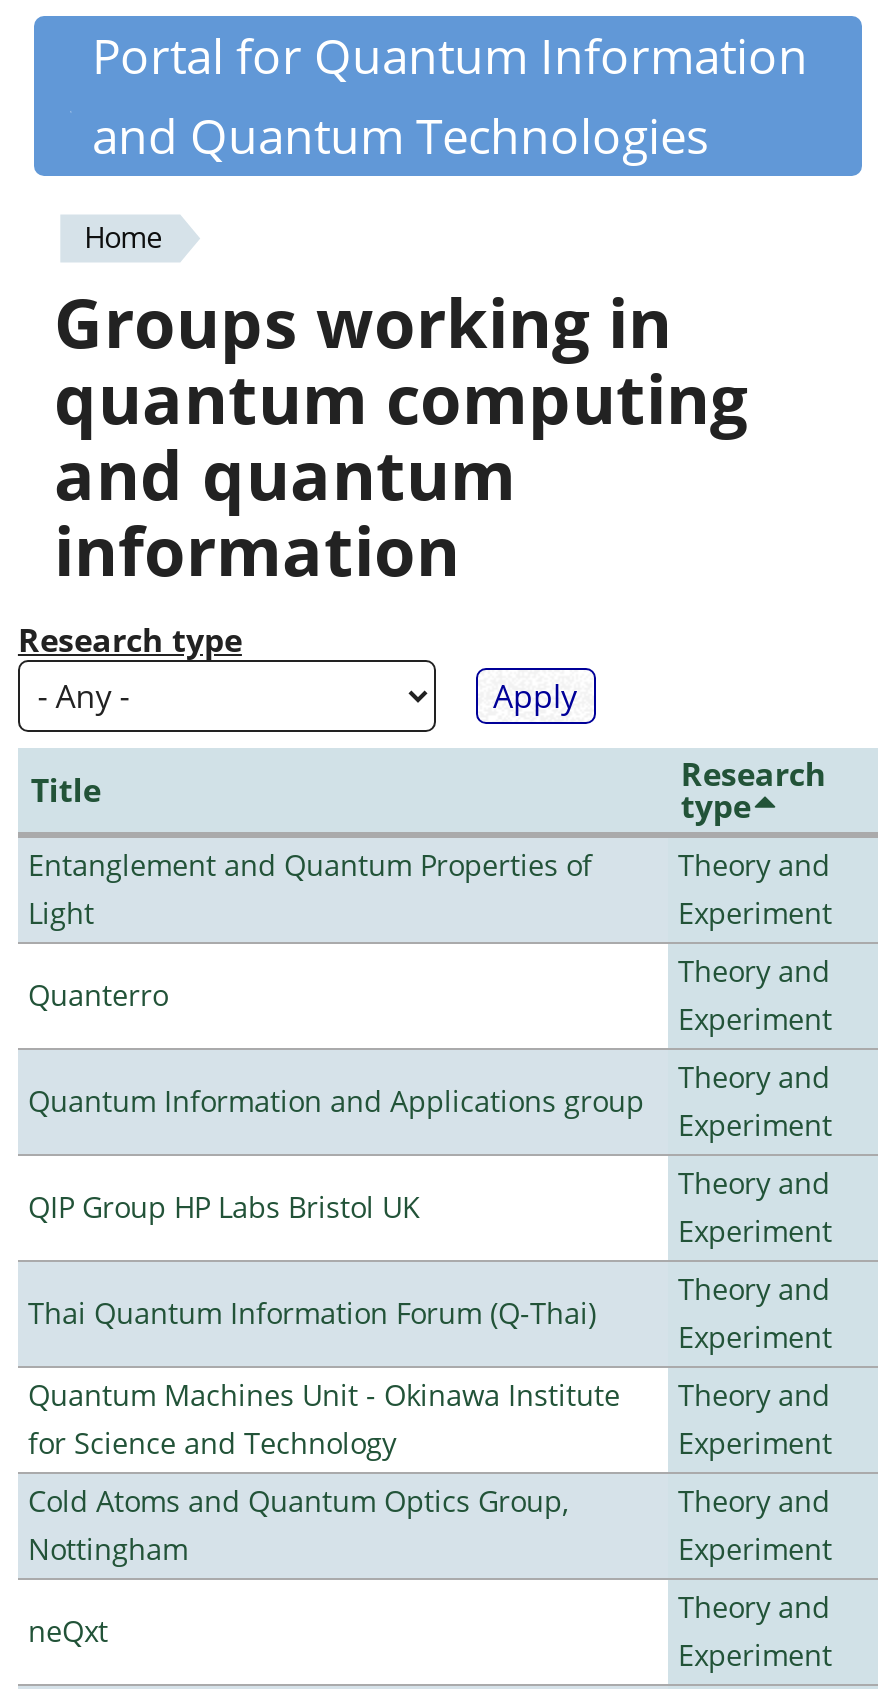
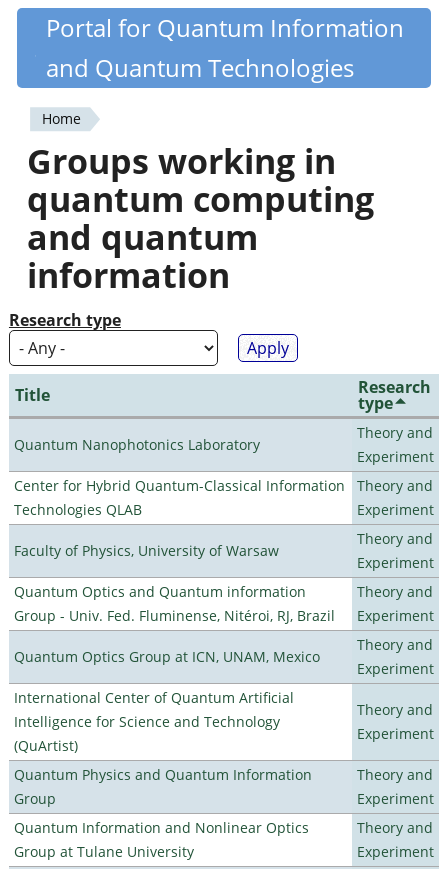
[28,846,592,932] Entanglement and Quantum Properties of | Light -> [14,435,260,454] Quantum Nanophotonics Laboratory
[28,976,168,1014] Quanterro -> [14,476,345,519] Center for Hybrid Quantum-Classical Information | Technologies QLAB
[28,1082,644,1120] Quantum Information and Applications group -> [14,541,279,560] Faculty of Physics, University of Warsaw
[28,1188,420,1226] QIP Group HP Labs Bristol UK -> [14,582,335,625] Quantum Optics and Quantum information | Group - Univ. Fed. Fluminense, Nitéroi, RJ, Brazil
[28,1294,596,1332] Thai Quantum Information Forum (Q-Thai) -> [14,647,320,666] Quantum Optics Group at ICN, UNAM, Mexico
[28,1376,620,1462] Quantum Machines Unit - Okinawa Institute | for Science and Technology -> [14,688,294,755] International Center of Quantum Artificial | Intelligence for Science and Technology | (QuArtist)
[28,1482,568,1568] Cold Atoms and Quantum Optics Group, | Nottingham -> [14,765,312,808] Quantum Physics and Quantum Information | Group
[28,1612,108,1650] neQxt -> [14,818,309,861] Quantum Information and Nonlinear Optics | Group at Tulane University

